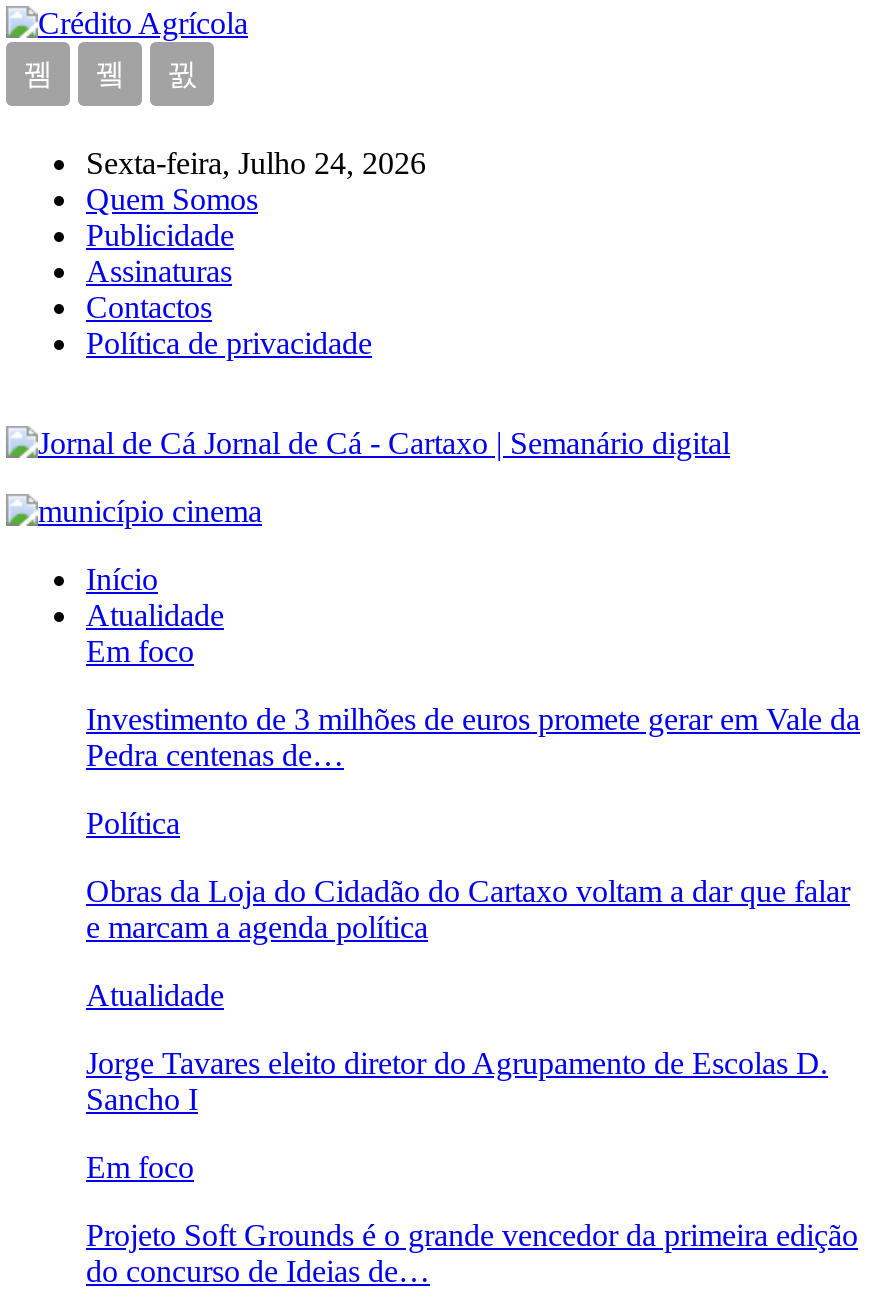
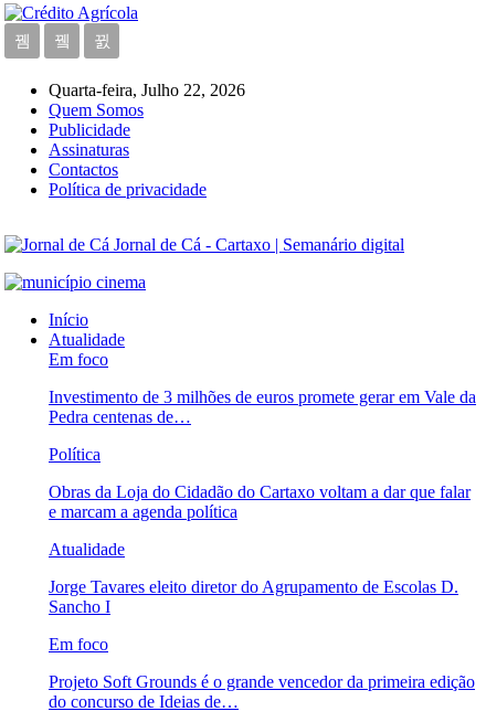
[86,146,426,180] Sexta-feira, Julho 24, 2026 -> [49,81,245,99] Quarta-feira, Julho 22, 2026

